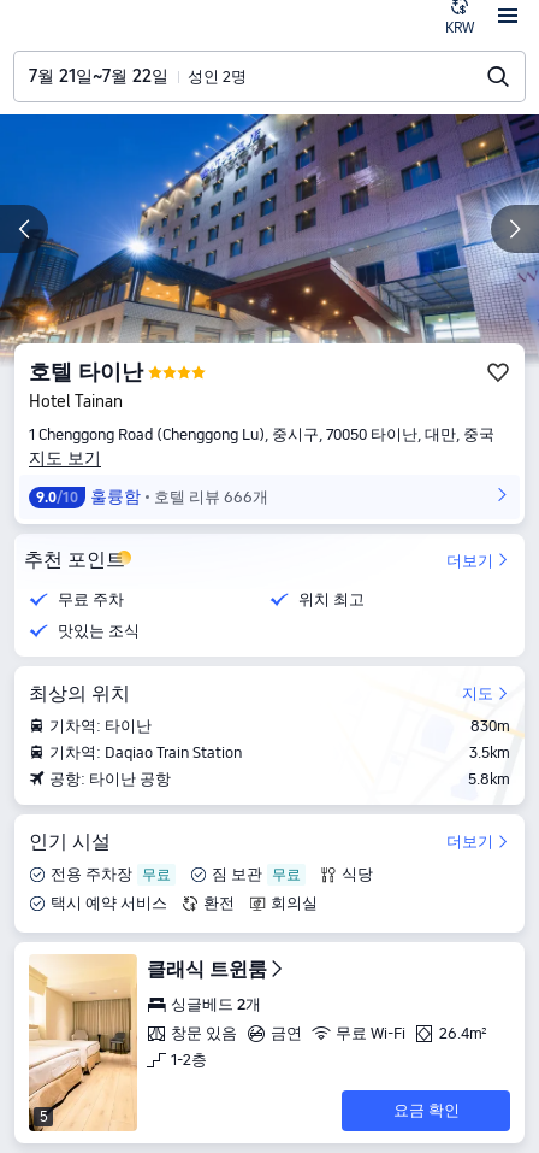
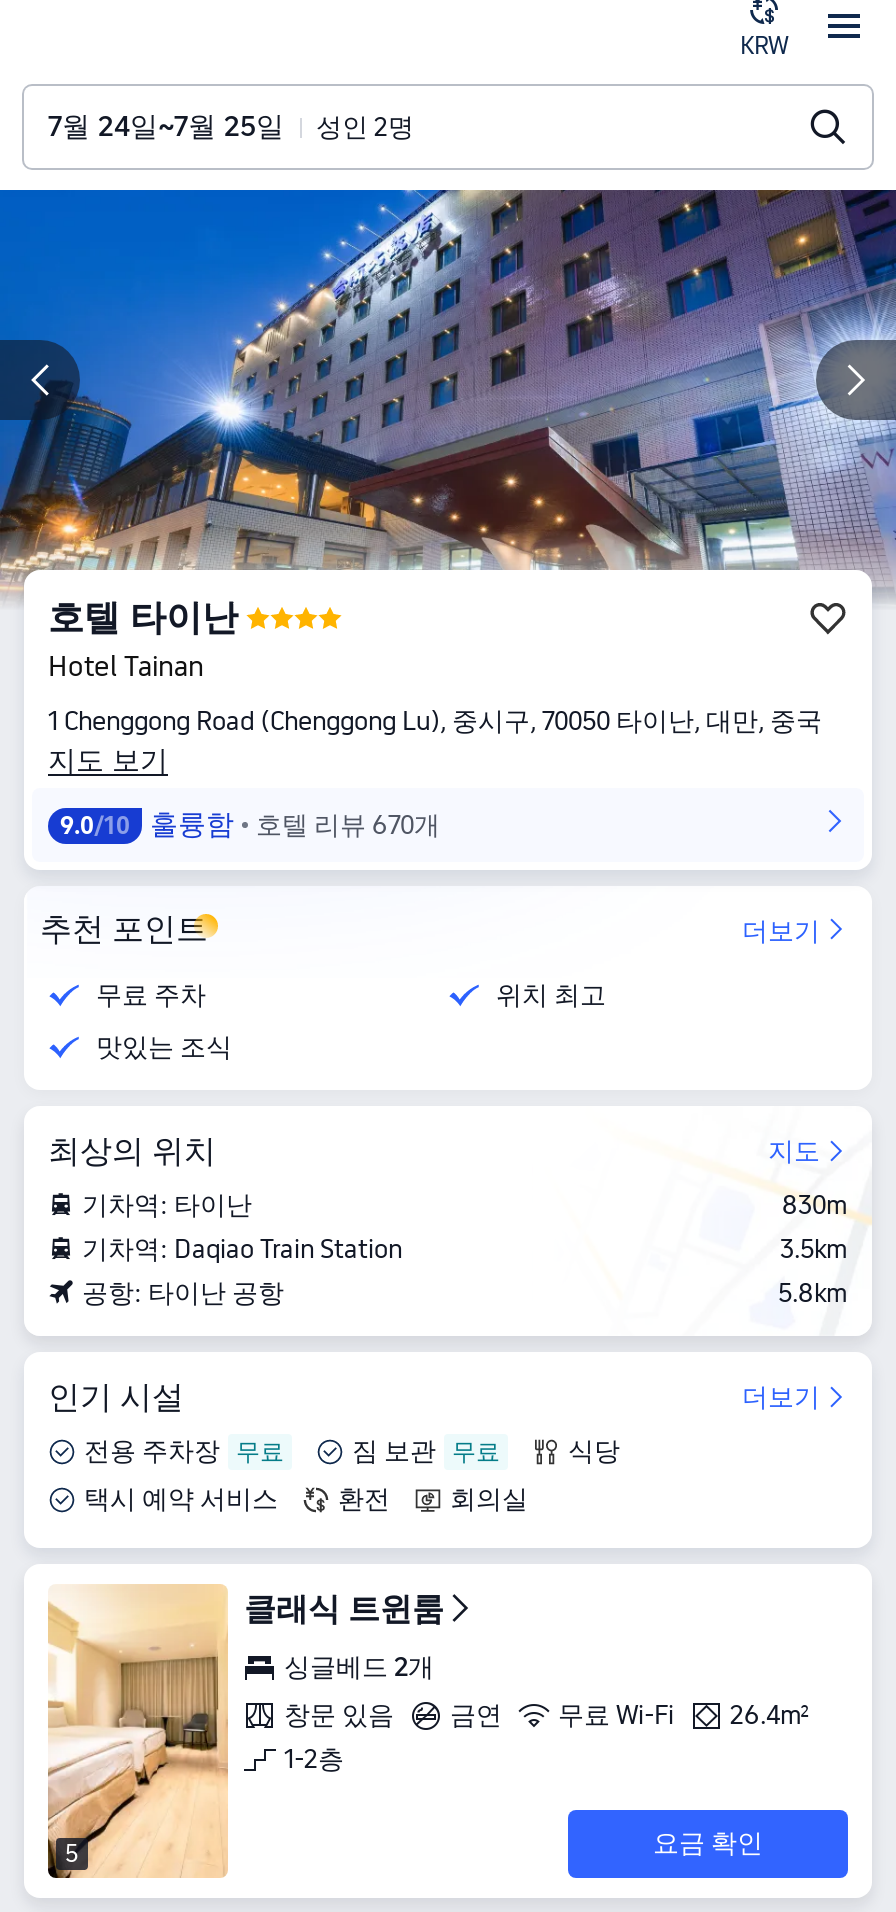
[29,66,247,86] 7월 21일~7월 22일 성인 2명 -> [48,110,414,142] 7월 24일~7월 25일 성인 2명
[36,487,268,506] 9.0/10 훌륭함 호텔 리뷰 666개 -> [60,808,440,840] 9.0/10 훌륭함 호텔 리뷰 670개

